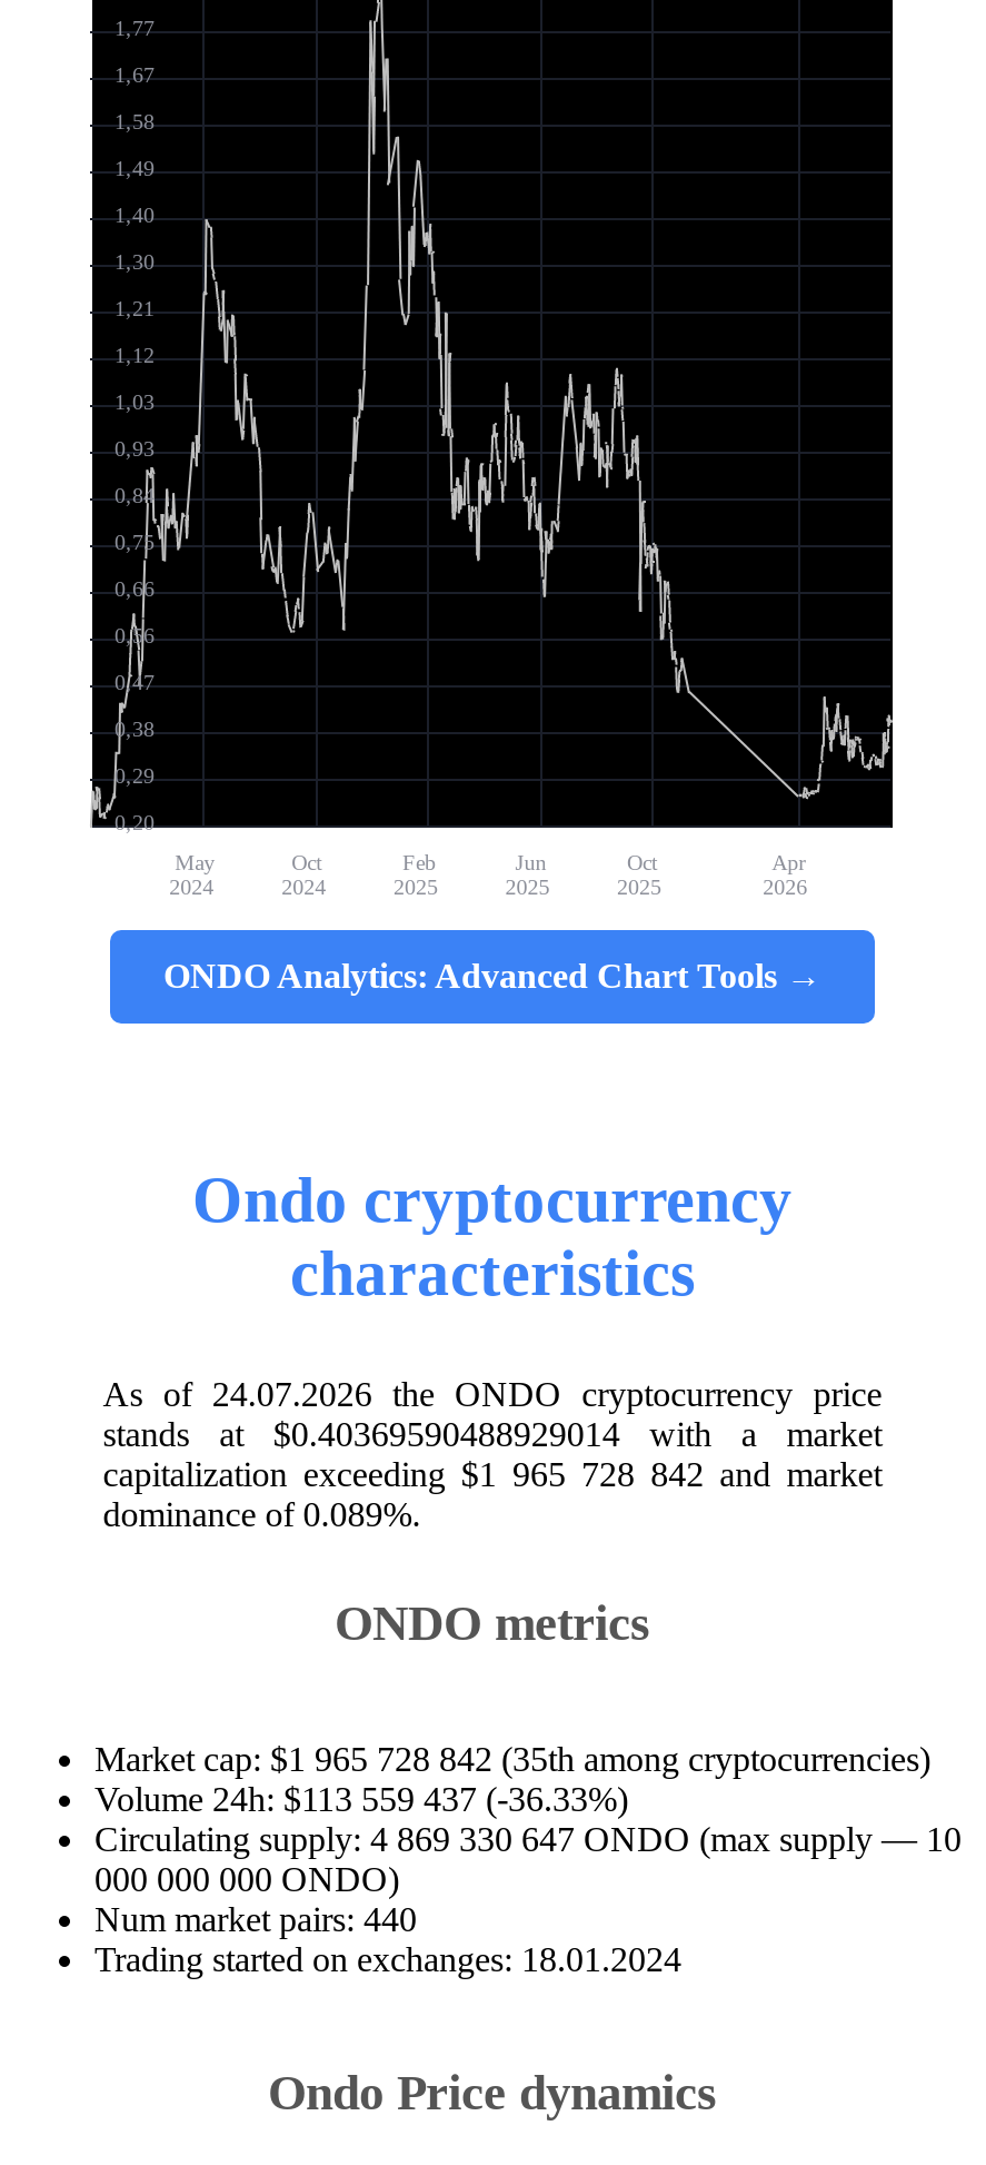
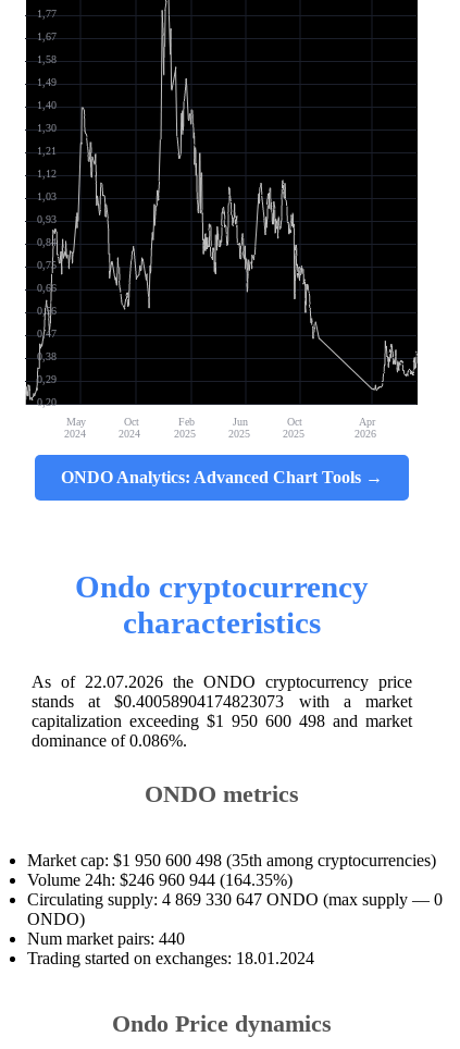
[103,1375,882,1412] As of 24.07.2026 the ONDO cryptocurrency price -> [31,672,412,691] As of 22.07.2026 the ONDO cryptocurrency price
[103,1415,882,1453] stands at $0.40369590488929014 with a market -> [31,692,412,710] stands at $0.40058904174823073 with a market
[103,1455,882,1493] capitalization exceeding $1 965 728 842 and market -> [31,711,412,730] capitalization exceeding $1 950 600 498 and market
[103,1495,421,1533] dominance of 0.089%. -> [31,731,187,750] dominance of 0.086%.
[94,1739,962,1897] Market cap: $1 965 728 842 (35th among cryptocurrencies) | Volume 24h: $113 559 437 (-36.33%) | Circulating supply: 4 869 330 647 ONDO (max supply — 10 | 000 000 000 ONDO) -> [27,851,443,928] Market cap: $1 950 600 498 (35th among cryptocurrencies) | Volume 24h: $246 960 944 (164.35%) | Circulating supply: 4 869 330 647 ONDO (max supply — 0 | ONDO)

